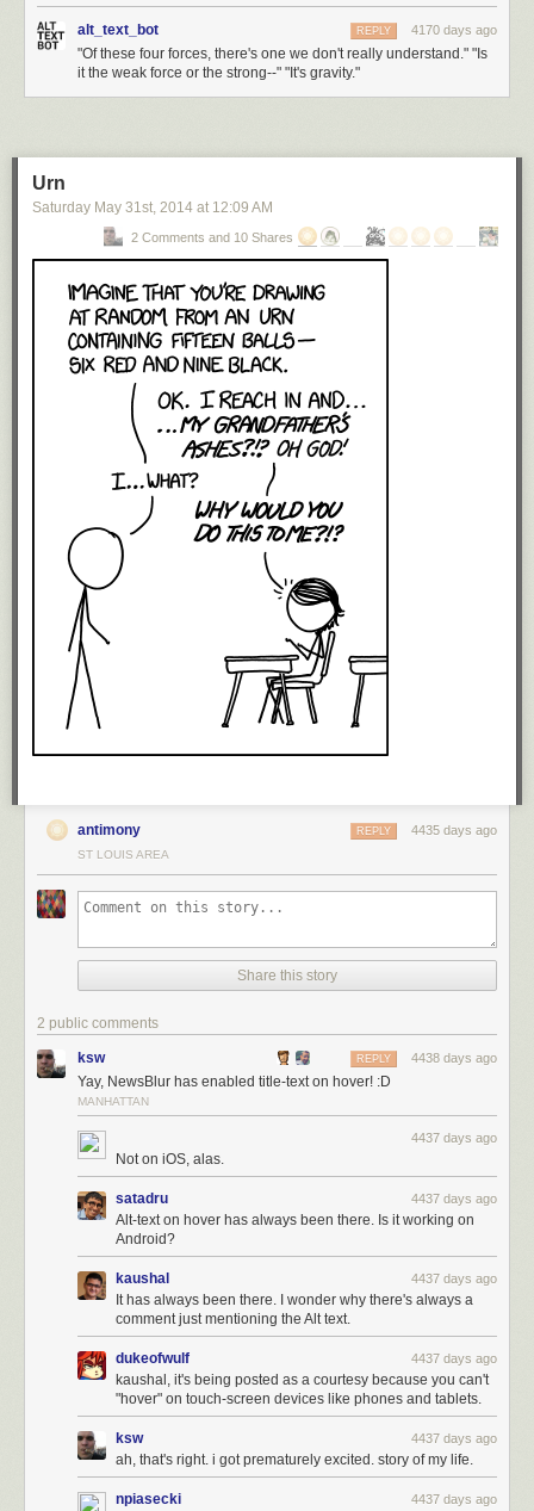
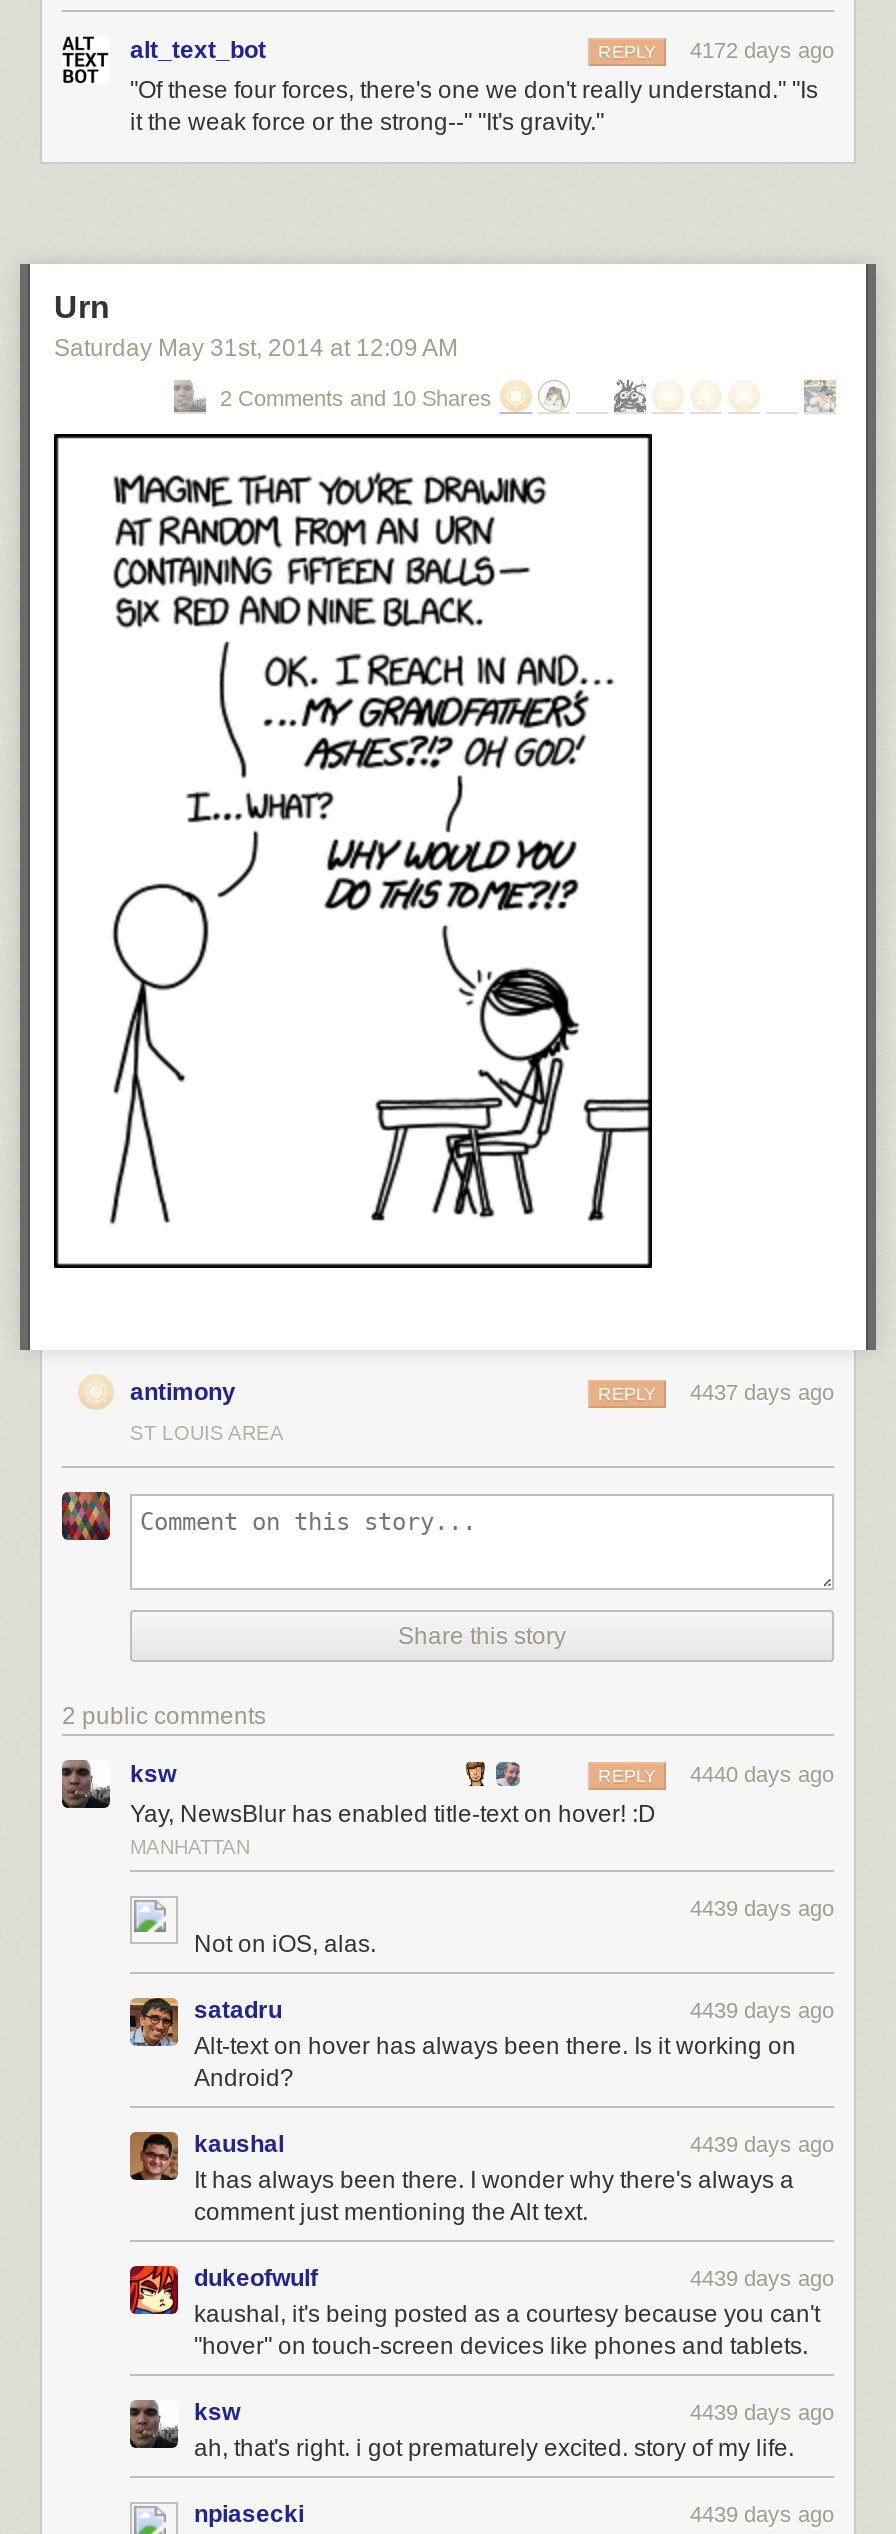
[356,23,497,37] REPLY 4170 days ago -> [598,39,834,63] REPLY 4172 days ago
[356,823,497,838] REPLY 4435 days ago -> [598,1381,834,1405] REPLY 4437 days ago
[356,1051,497,1065] REPLY 4438 days ago -> [598,1763,834,1787] REPLY 4440 days ago
[411,1131,497,1145] 4437 days ago -> [690,1897,834,1921] 4439 days ago
[411,1192,497,1206] 4437 days ago -> [690,1999,834,2023] 4439 days ago
[411,1272,497,1286] 4437 days ago -> [690,2133,834,2157] 4439 days ago
[411,1352,497,1366] 4437 days ago -> [690,2267,834,2291] 4439 days ago
[411,1431,497,1446] 4437 days ago -> [690,2401,834,2425] 4439 days ago
[411,1492,497,1507] 4437 days ago -> [690,2503,834,2527] 4439 days ago

